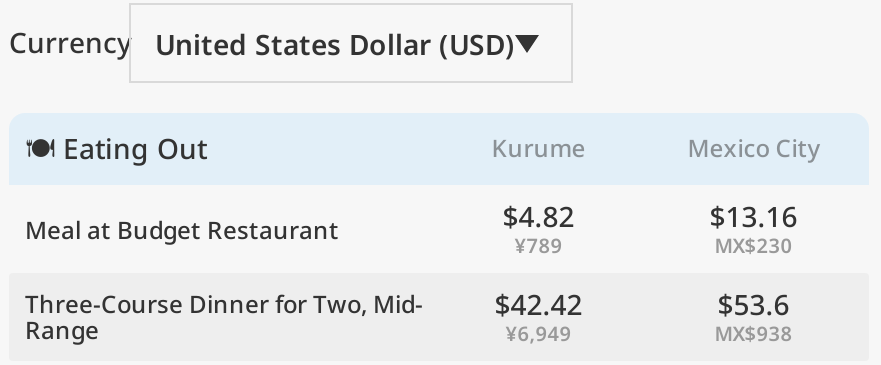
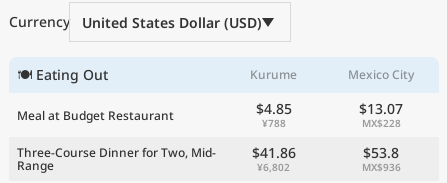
[503,197,575,259] $4.82 | ¥789 -> [256,99,292,130] $4.85 | ¥788
[709,197,797,259] $13.16 | MX$230 -> [359,99,403,130] $13.07 | MX$228
[495,285,583,347] $42.42 | ¥6,949 -> [252,143,296,174] $41.86 | ¥6,802
[715,285,793,347] $53.6 | MX$938 -> [362,143,401,174] $53.8 | MX$936

